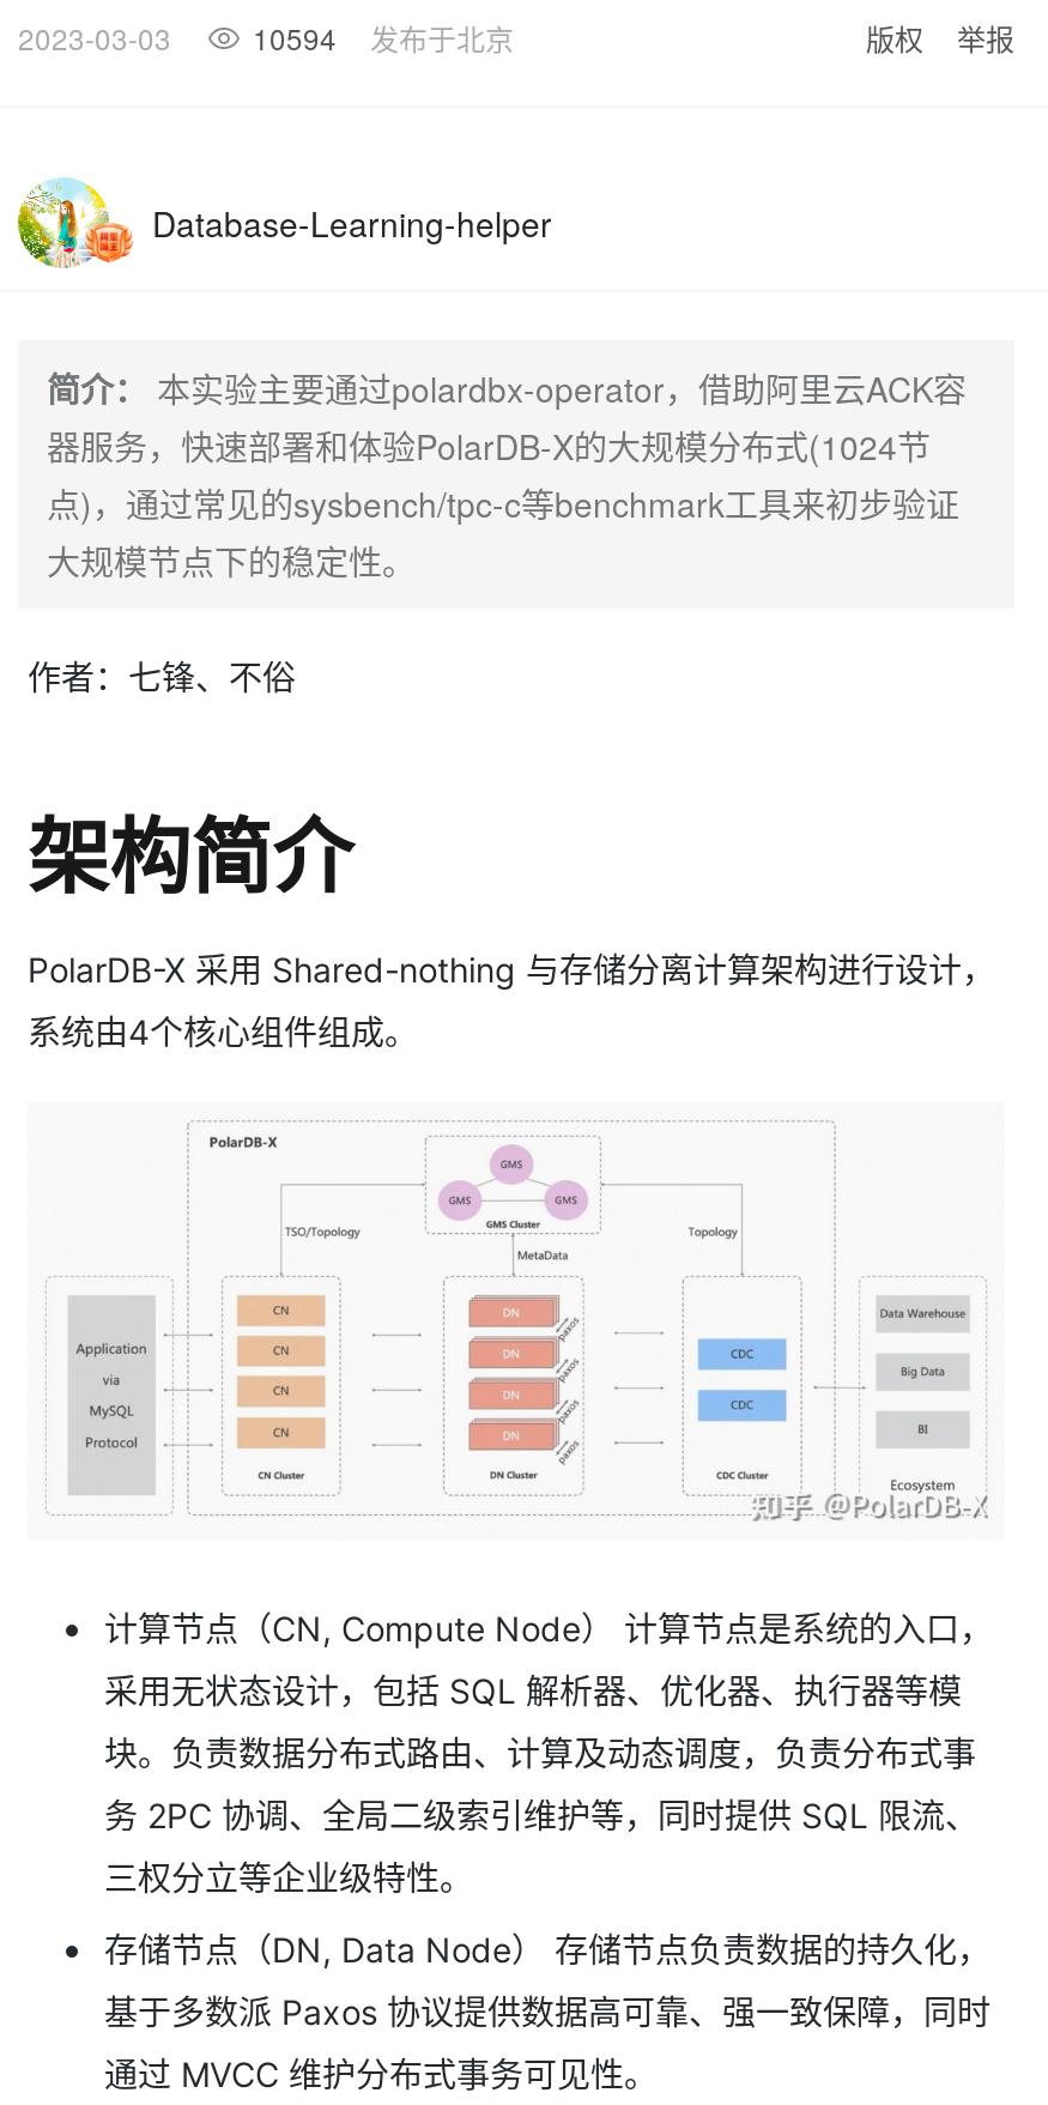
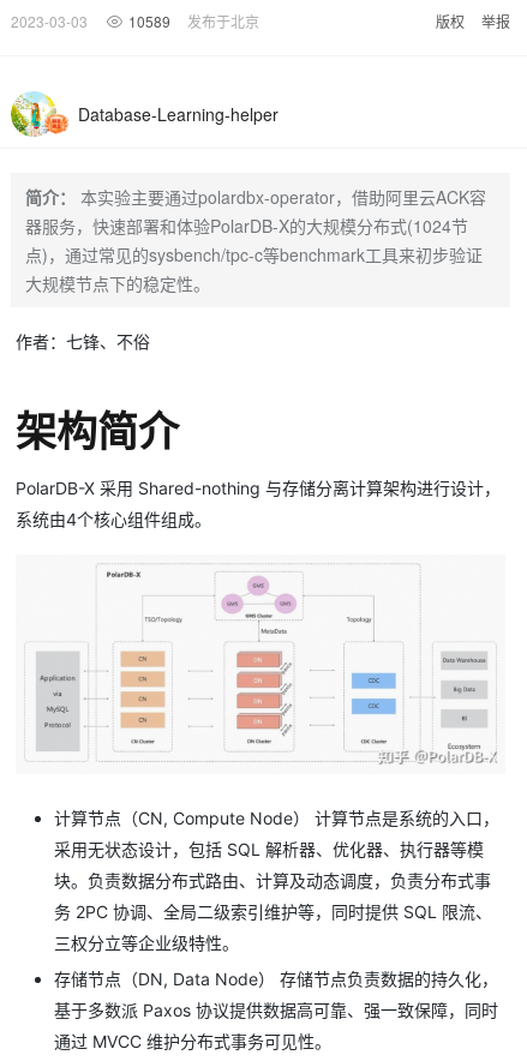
[18,17,514,58] 2023-03-03 10594 发布于北京 -> [11,11,259,31] 2023-03-03 10589 发布于北京

